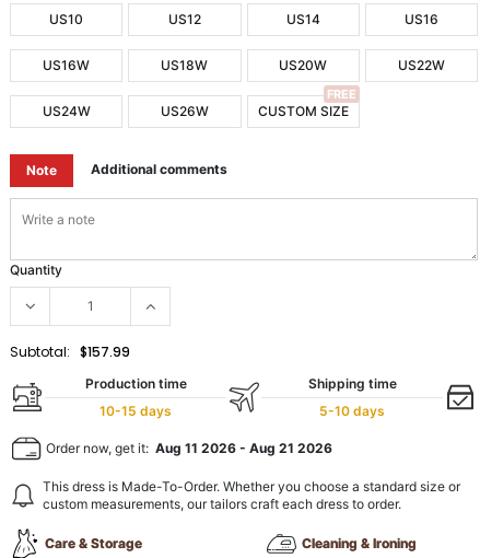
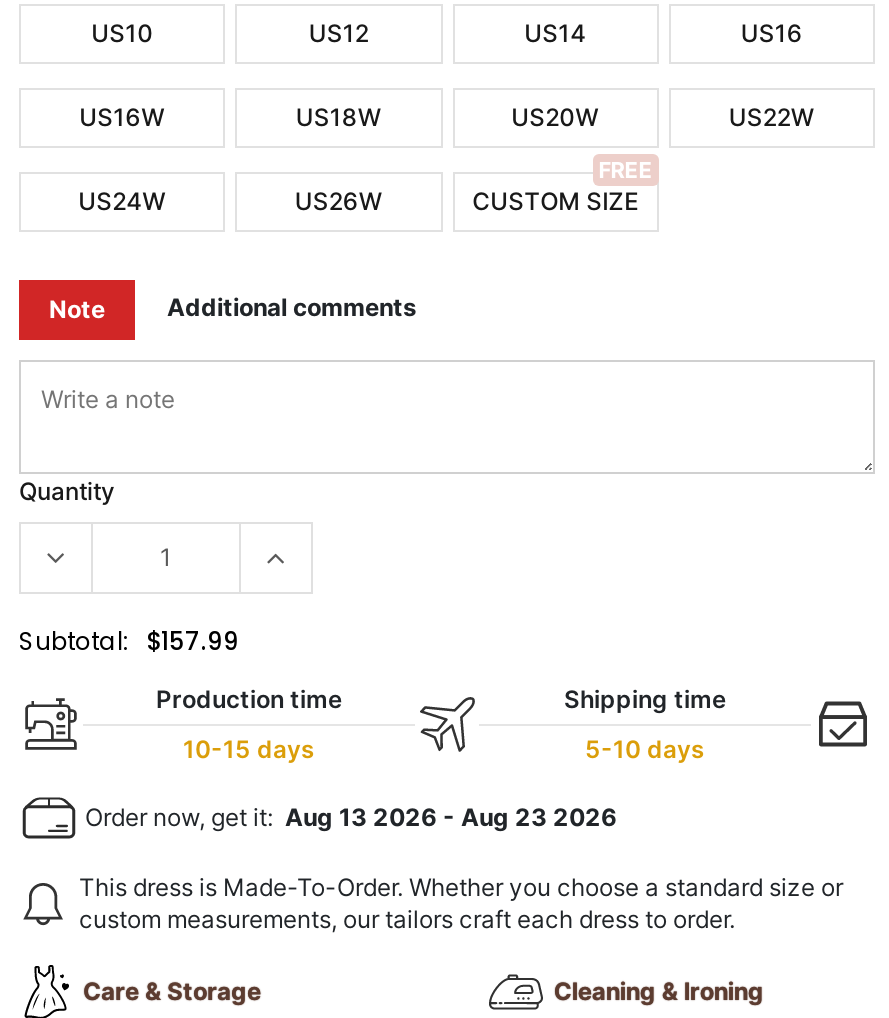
[43,439,332,456] Order now, get it: Aug 11 2026 - Aug 21 2026 -> [79,801,617,831] Order now, get it: Aug 13 2026 - Aug 23 2026

